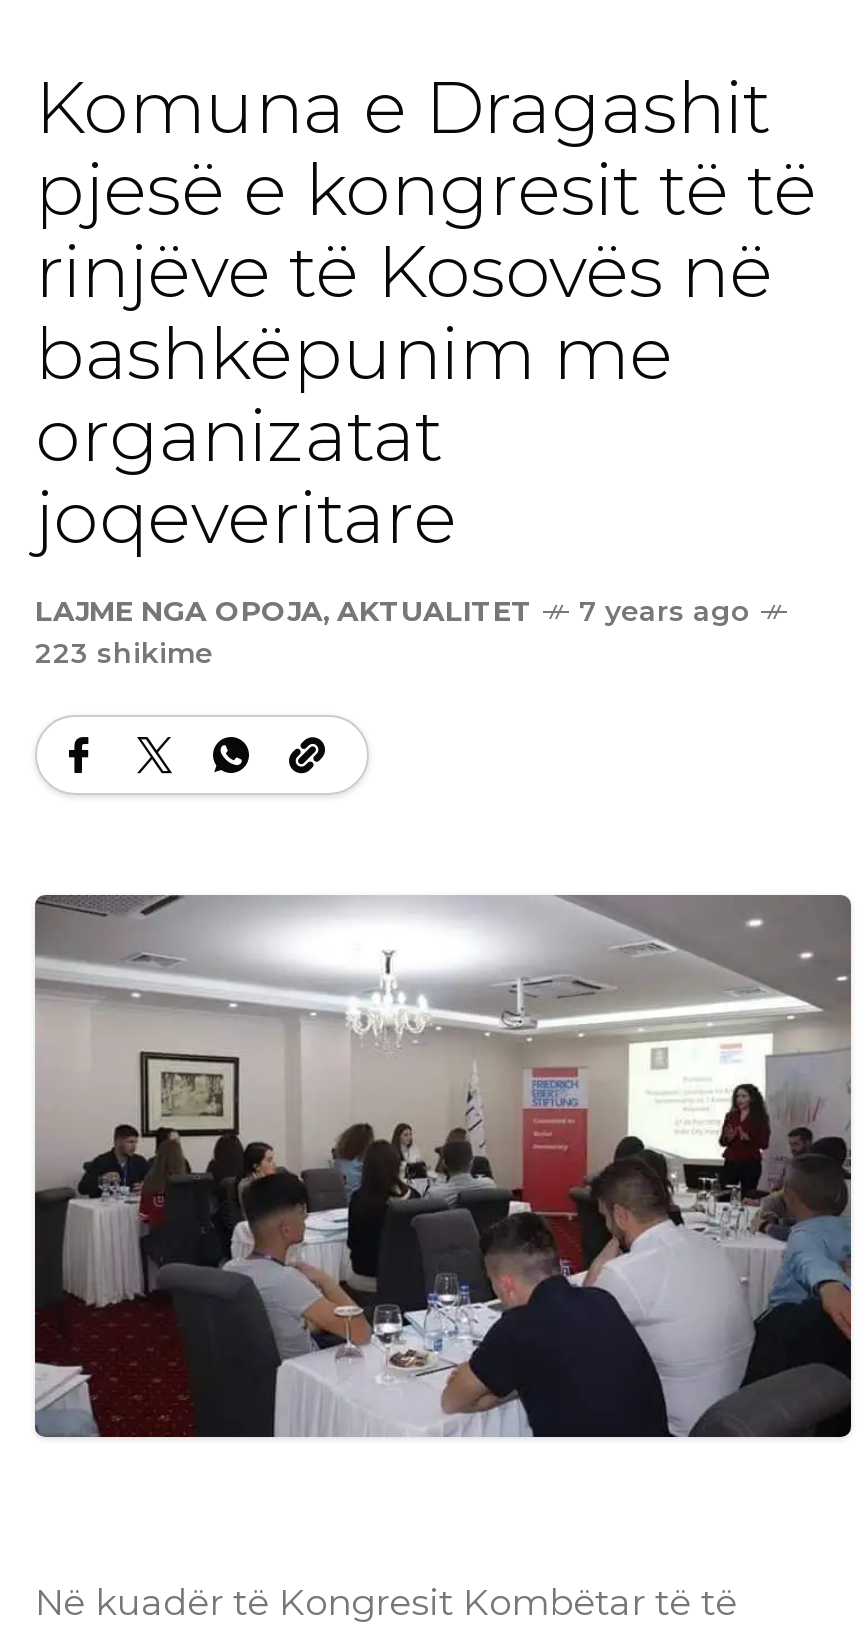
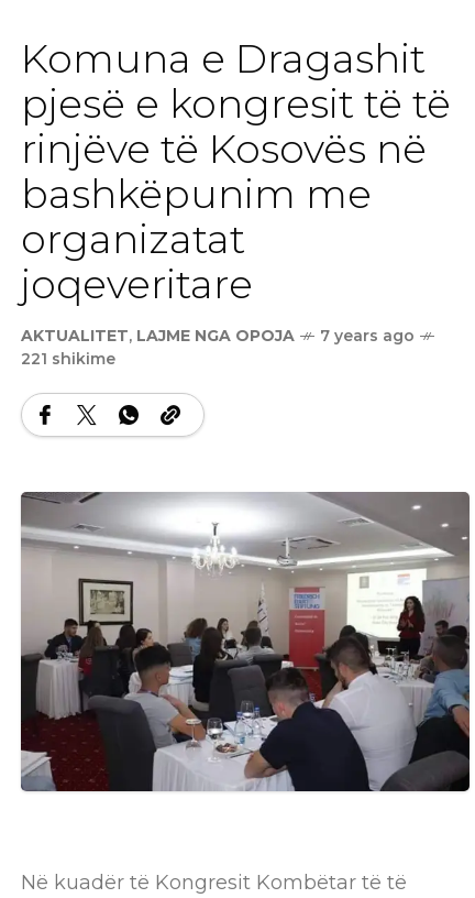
[35,592,533,628] LAJME NGA OPOJA, AKTUALITET -> [21,326,295,346] AKTUALITET, LAJME NGA OPOJA
[35,634,213,670] 223 shikime -> [21,349,115,369] 221 shikime

